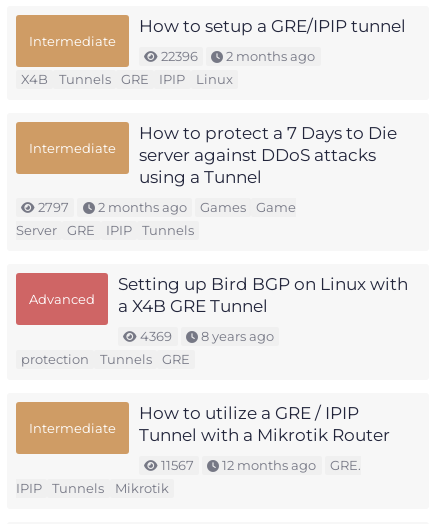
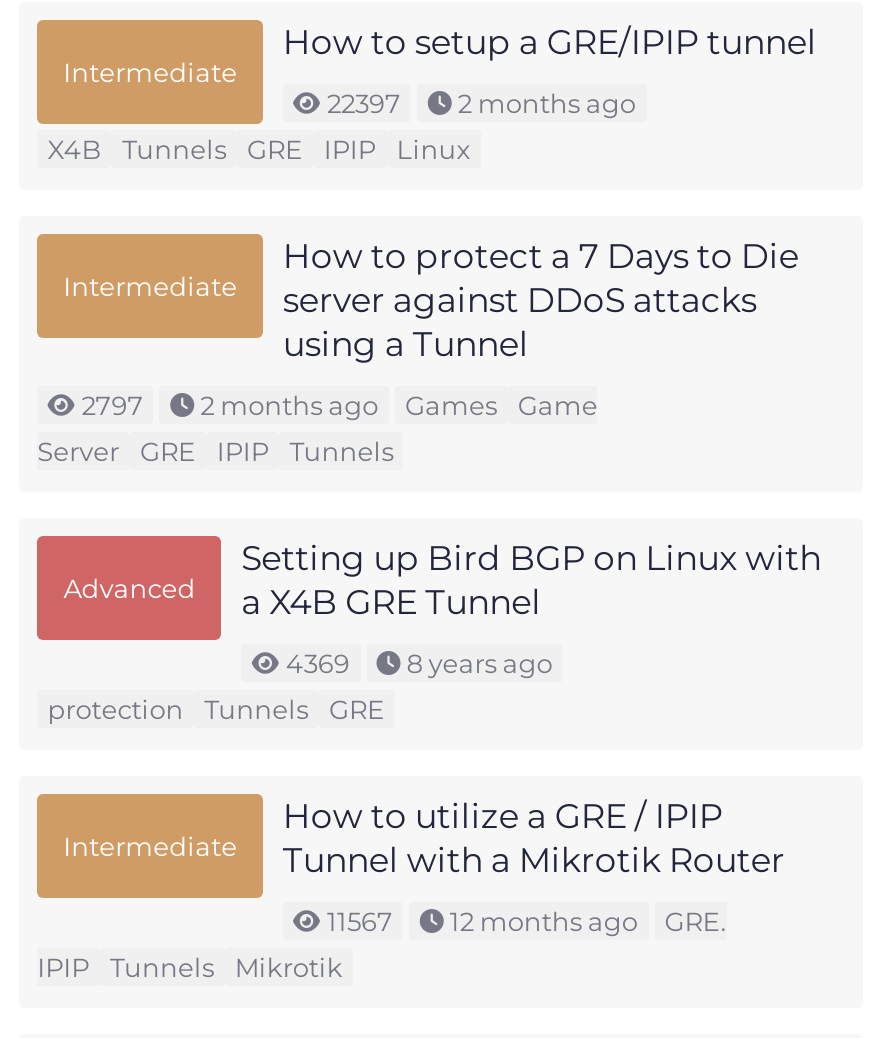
[158,48,315,64] 22396 2 months ago -> [321,86,636,118] 22397 2 months ago

